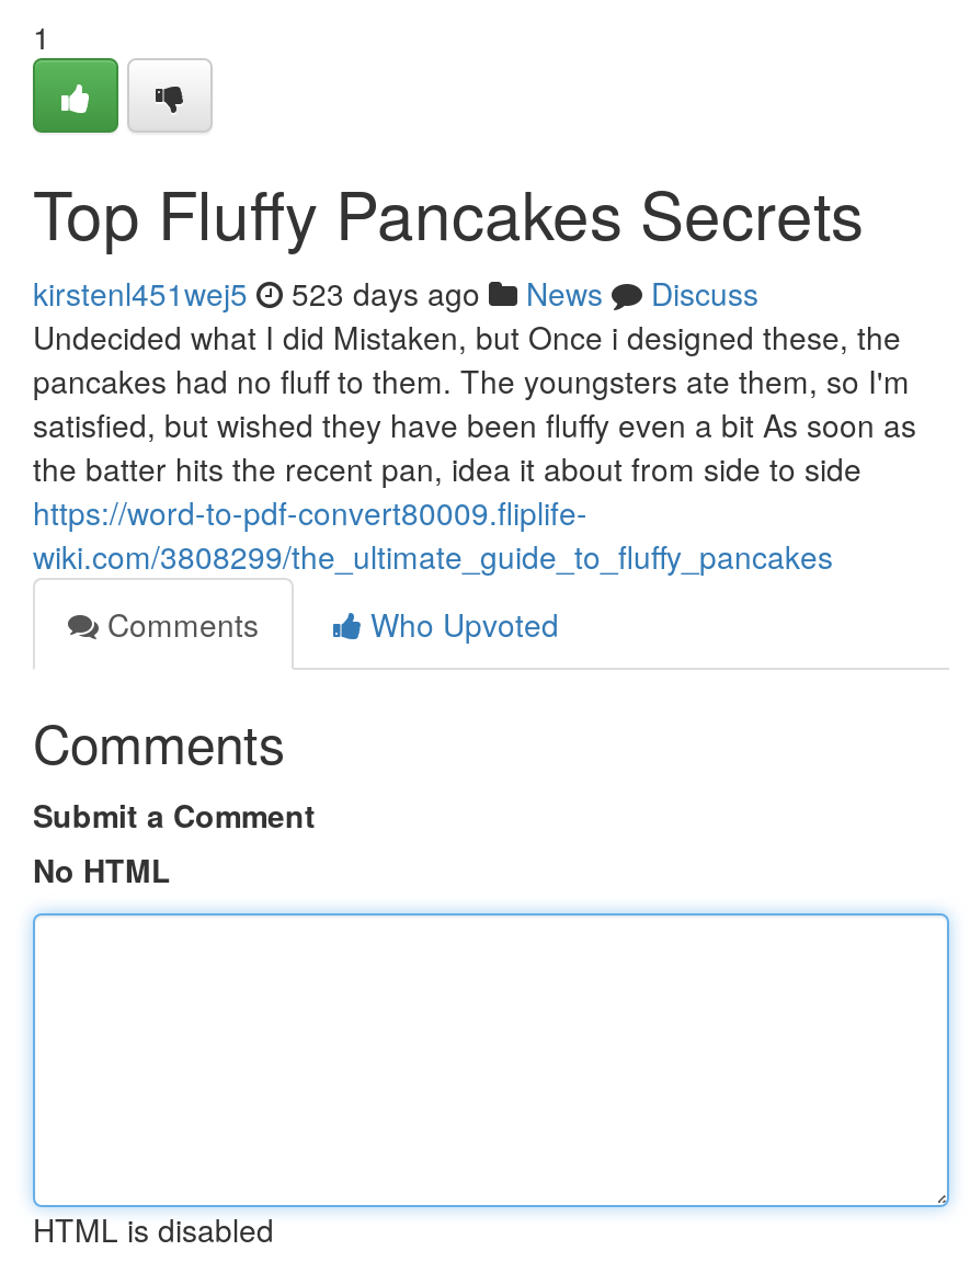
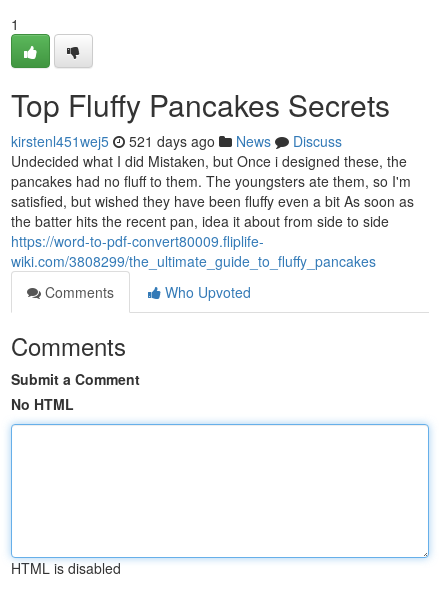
[33,271,758,315] kirstenl451wej5 523 days ago News Discuss -> [11,131,342,151] kirstenl451wej5 521 days ago News Discuss

